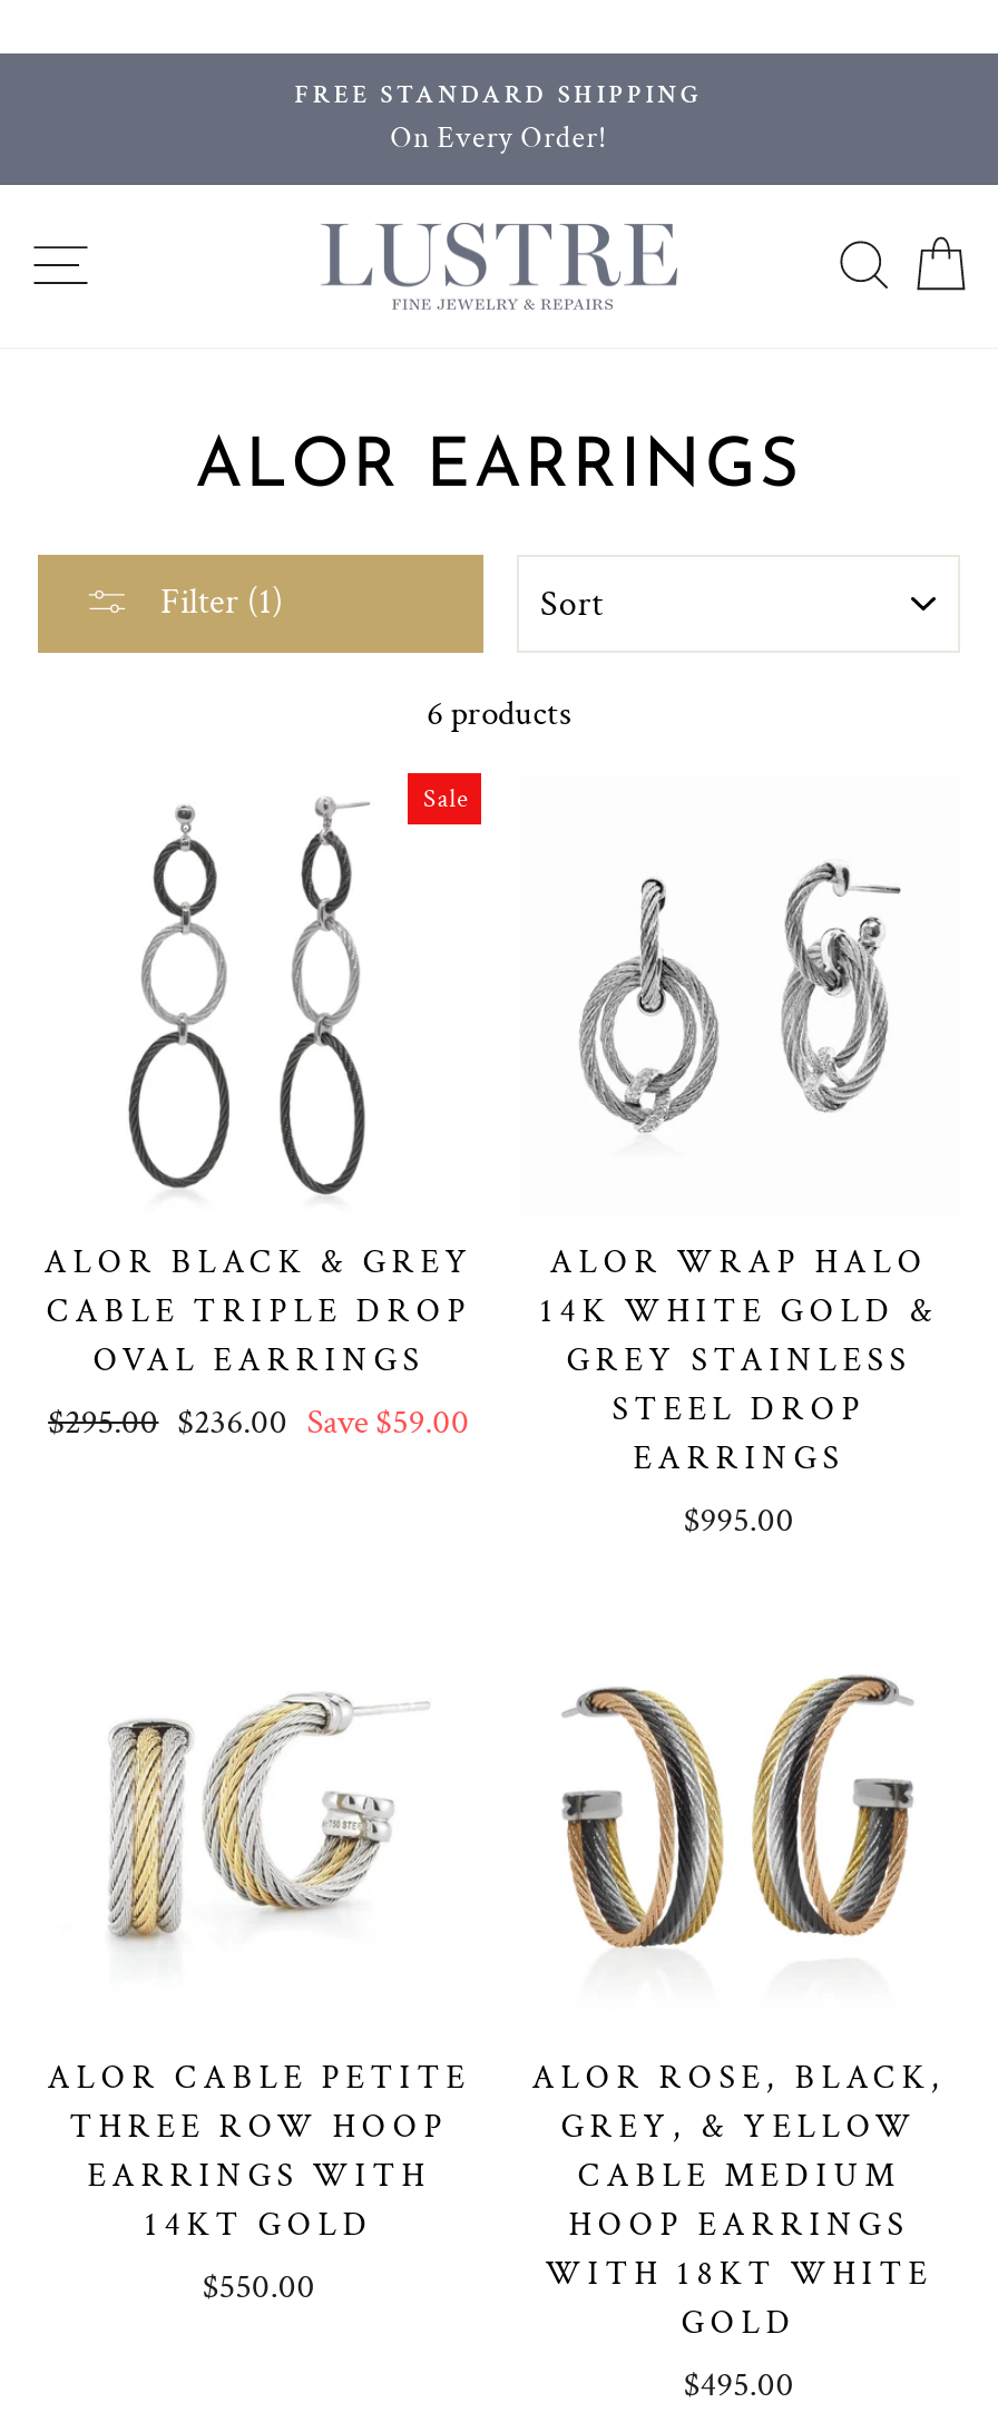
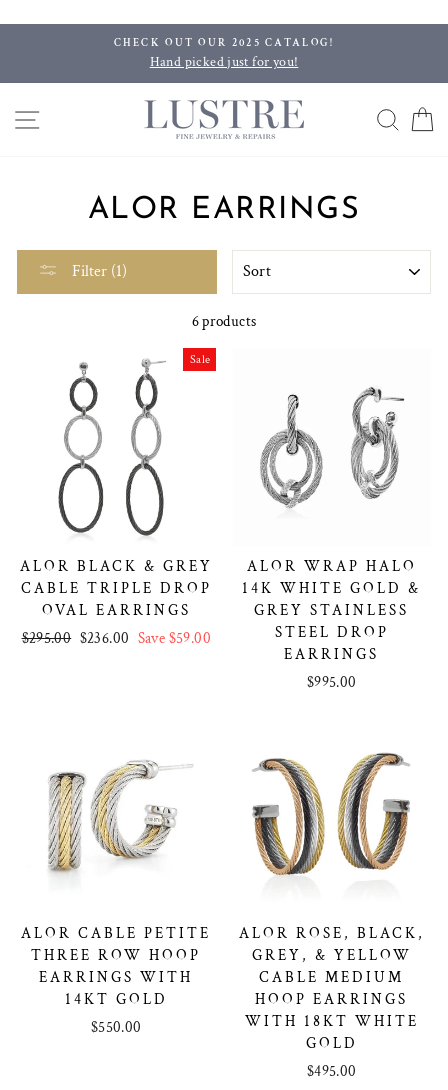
[294,78,704,158] FREE STANDARD SHIPPING | On Every Order! -> [113,35,334,71] CHECK OUT OUR 2025 CATALOG! | Hand picked just for you!

